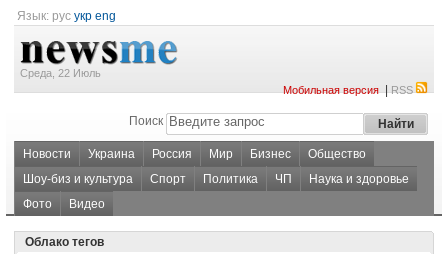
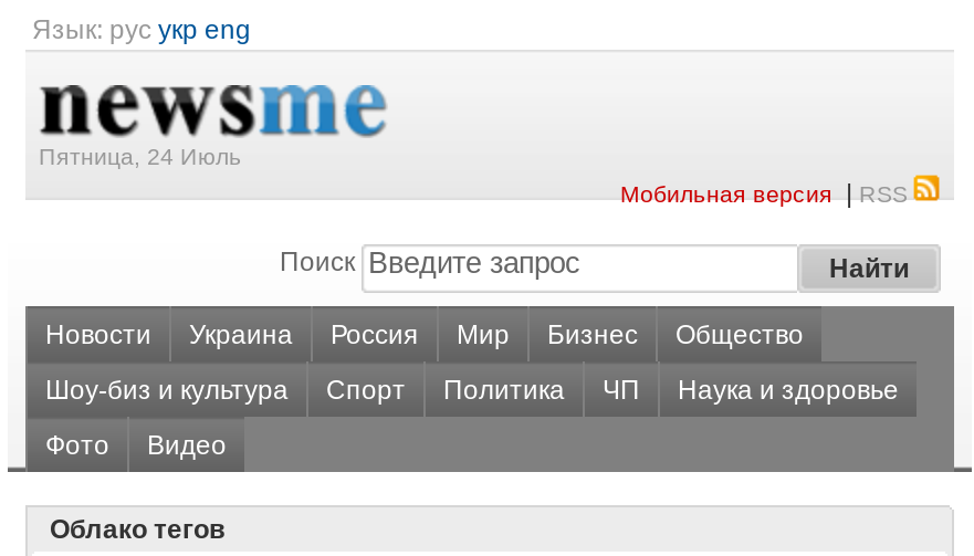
[20,67,101,79] Среда, 22 Июль -> [39,143,242,169] Пятница, 24 Июль

